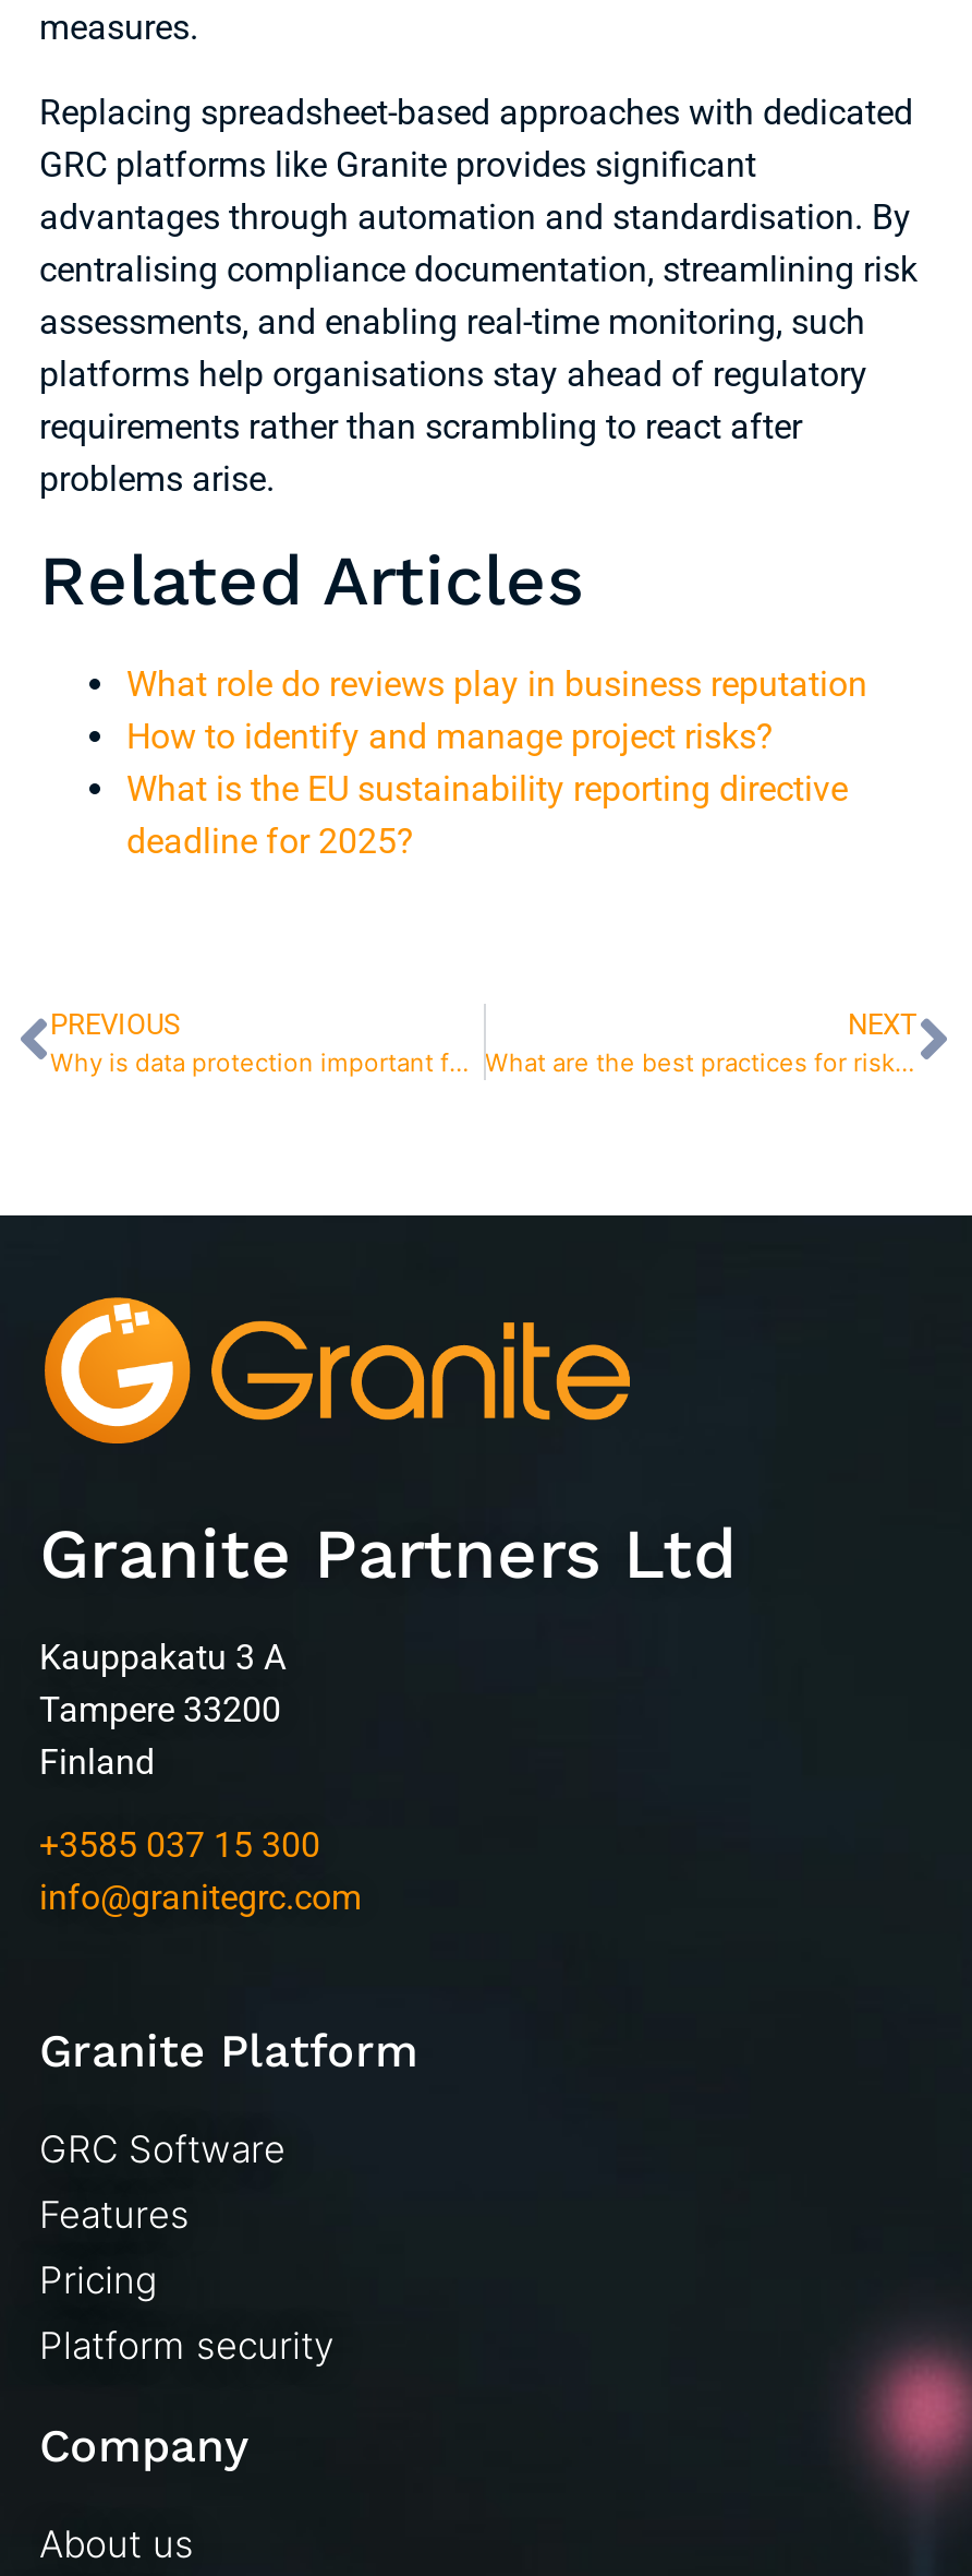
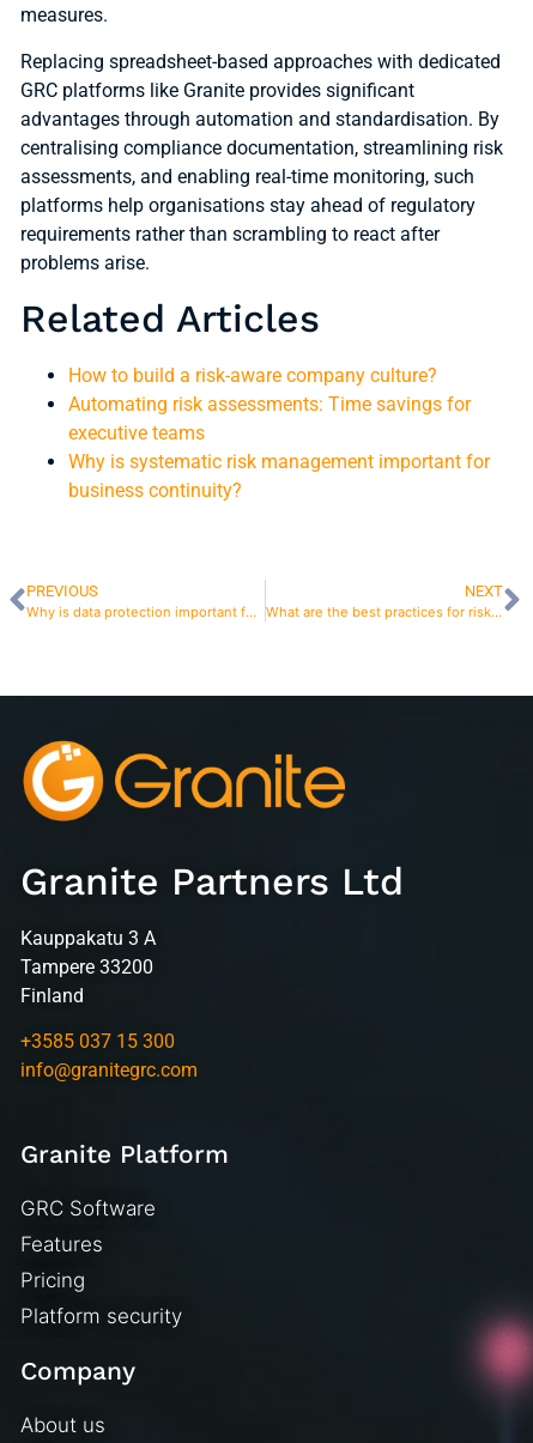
[126,664,867,862] What role do reviews play in business reputation | How to identify and manage project risks? | What is the EU sustainability reporting directive | deadline for 2025? -> [68,364,490,502] How to build a risk-aware company culture? | Automating risk assessments: Time savings for | executive teams | Why is systematic risk management important for | business continuity?

